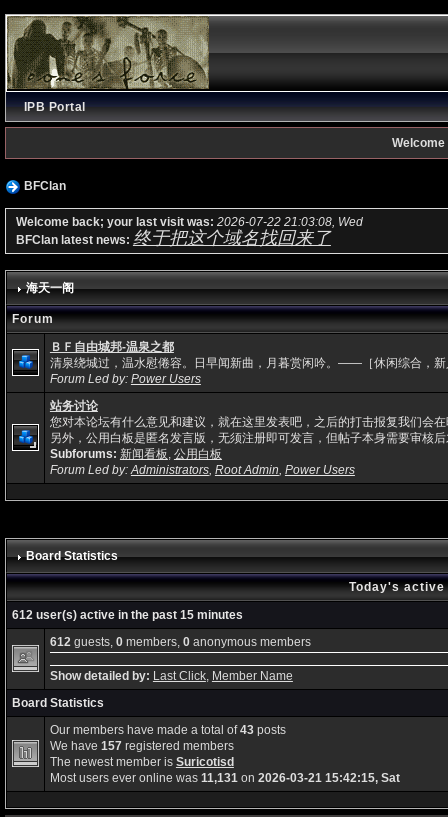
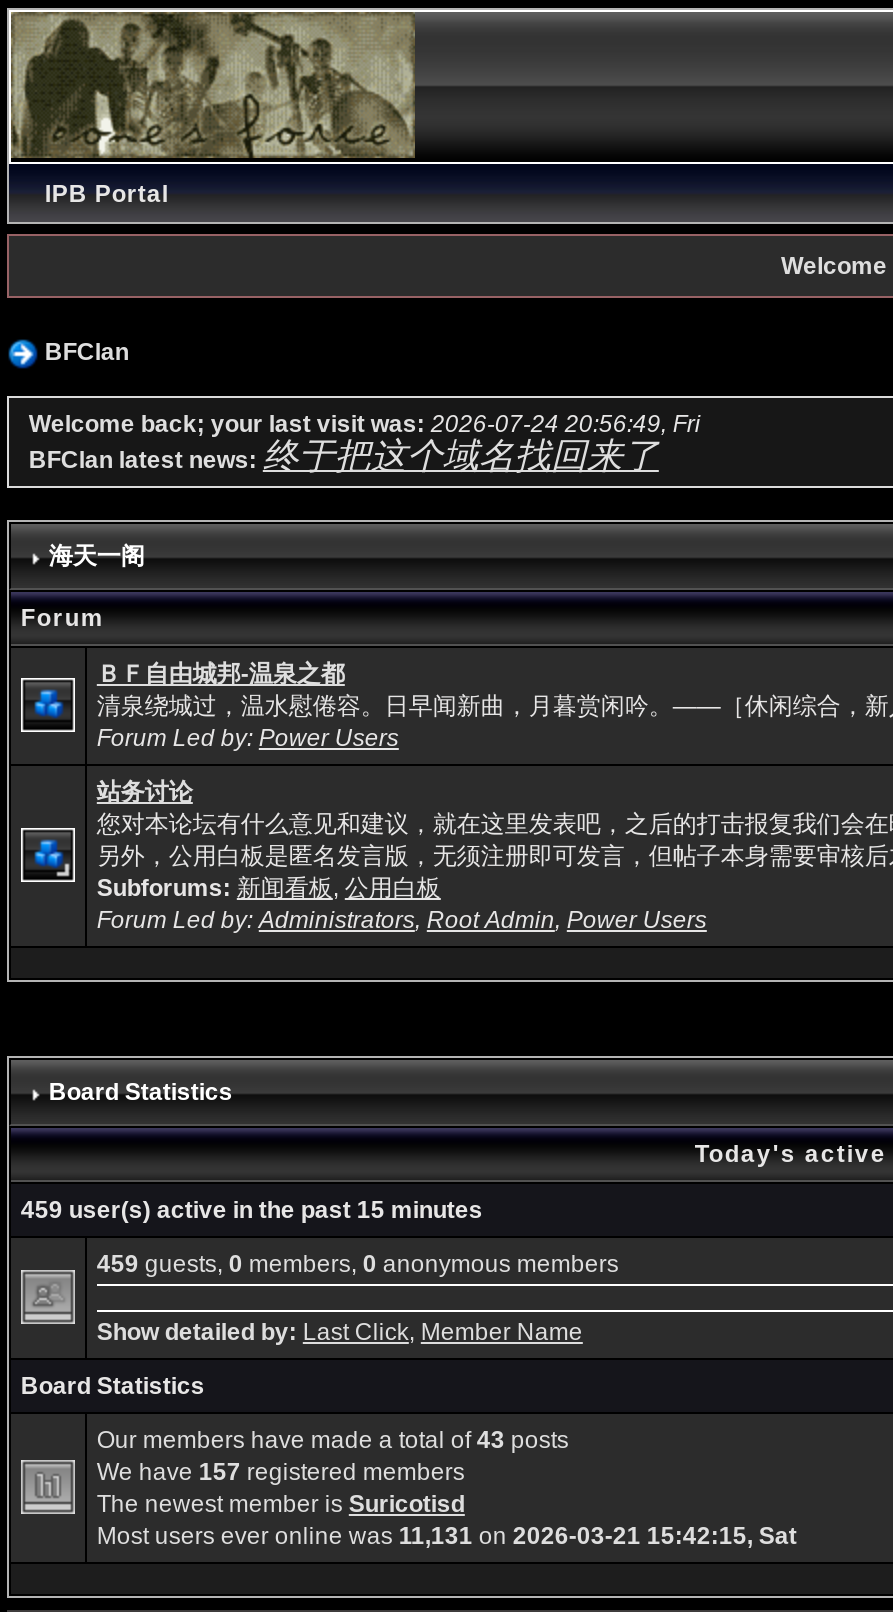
[16,215,363,229] Welcome back; your last visit was: 2026-07-22 21:03:08, Wed -> [29,410,701,438] Welcome back; your last visit was: 2026-07-24 20:56:49, Fri
[12,608,243,622] 612 user(s) active in the past 15 minutes -> [21,1196,483,1224] 459 user(s) active in the past 15 minutes
[50,635,311,649] 612 guests, 0 members, 0 anonymous members -> [97,1250,619,1278] 459 guests, 0 members, 0 anonymous members

